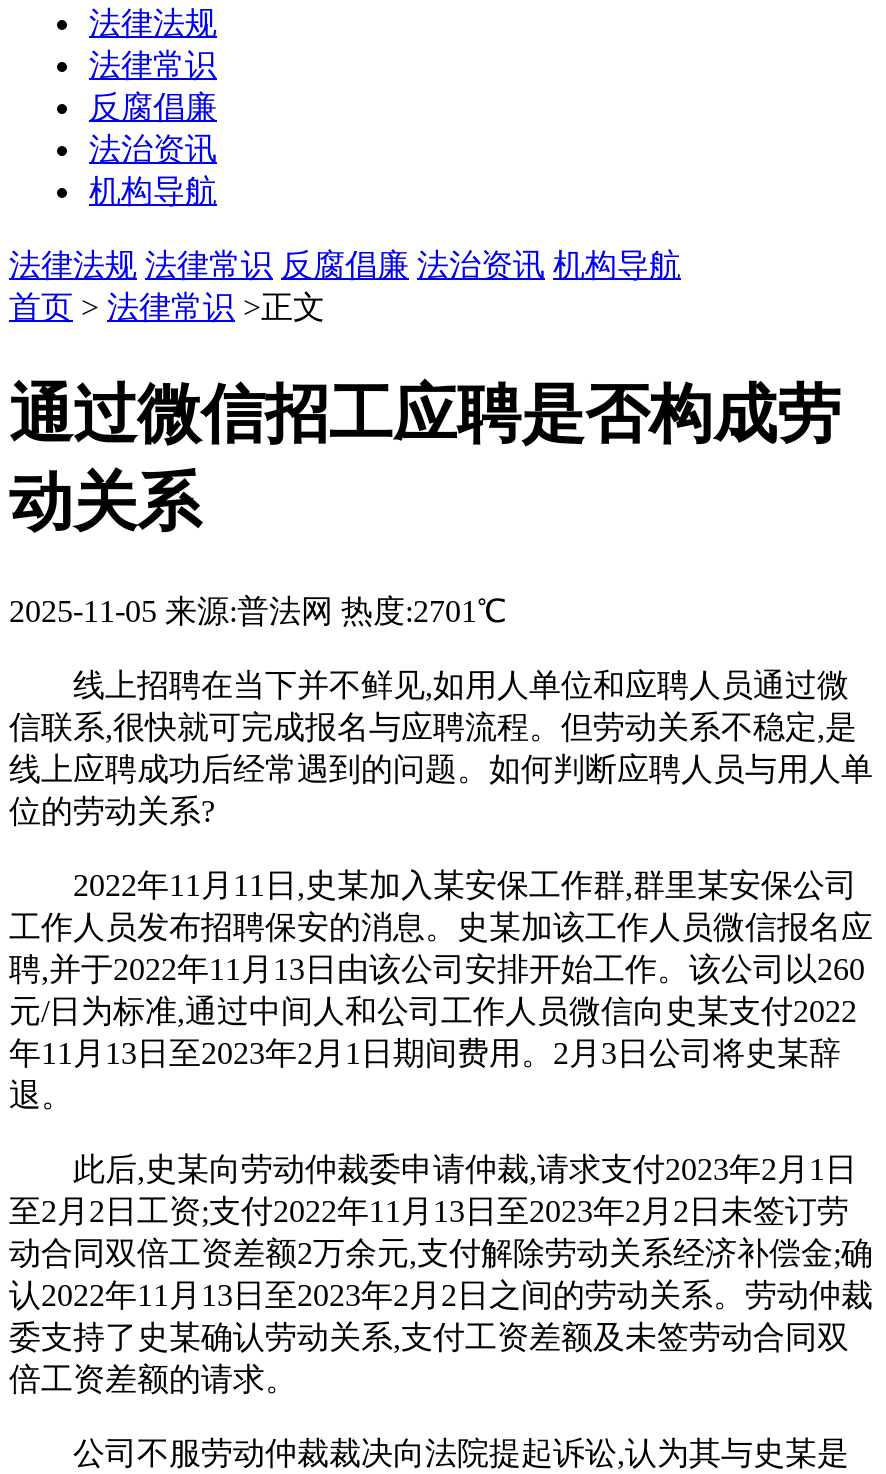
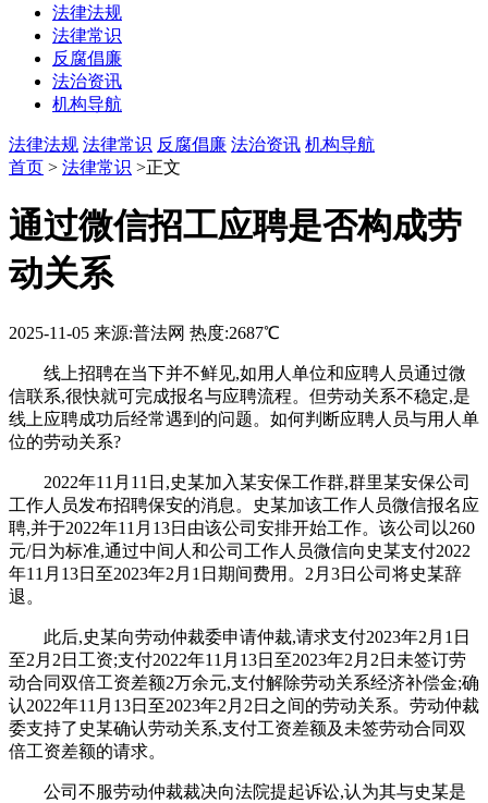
[9,594,507,628] 2025-11-05来源:普法网 热度:2701℃ -> [9,323,280,342] 2025-11-05来源:普法网 热度:2687℃

